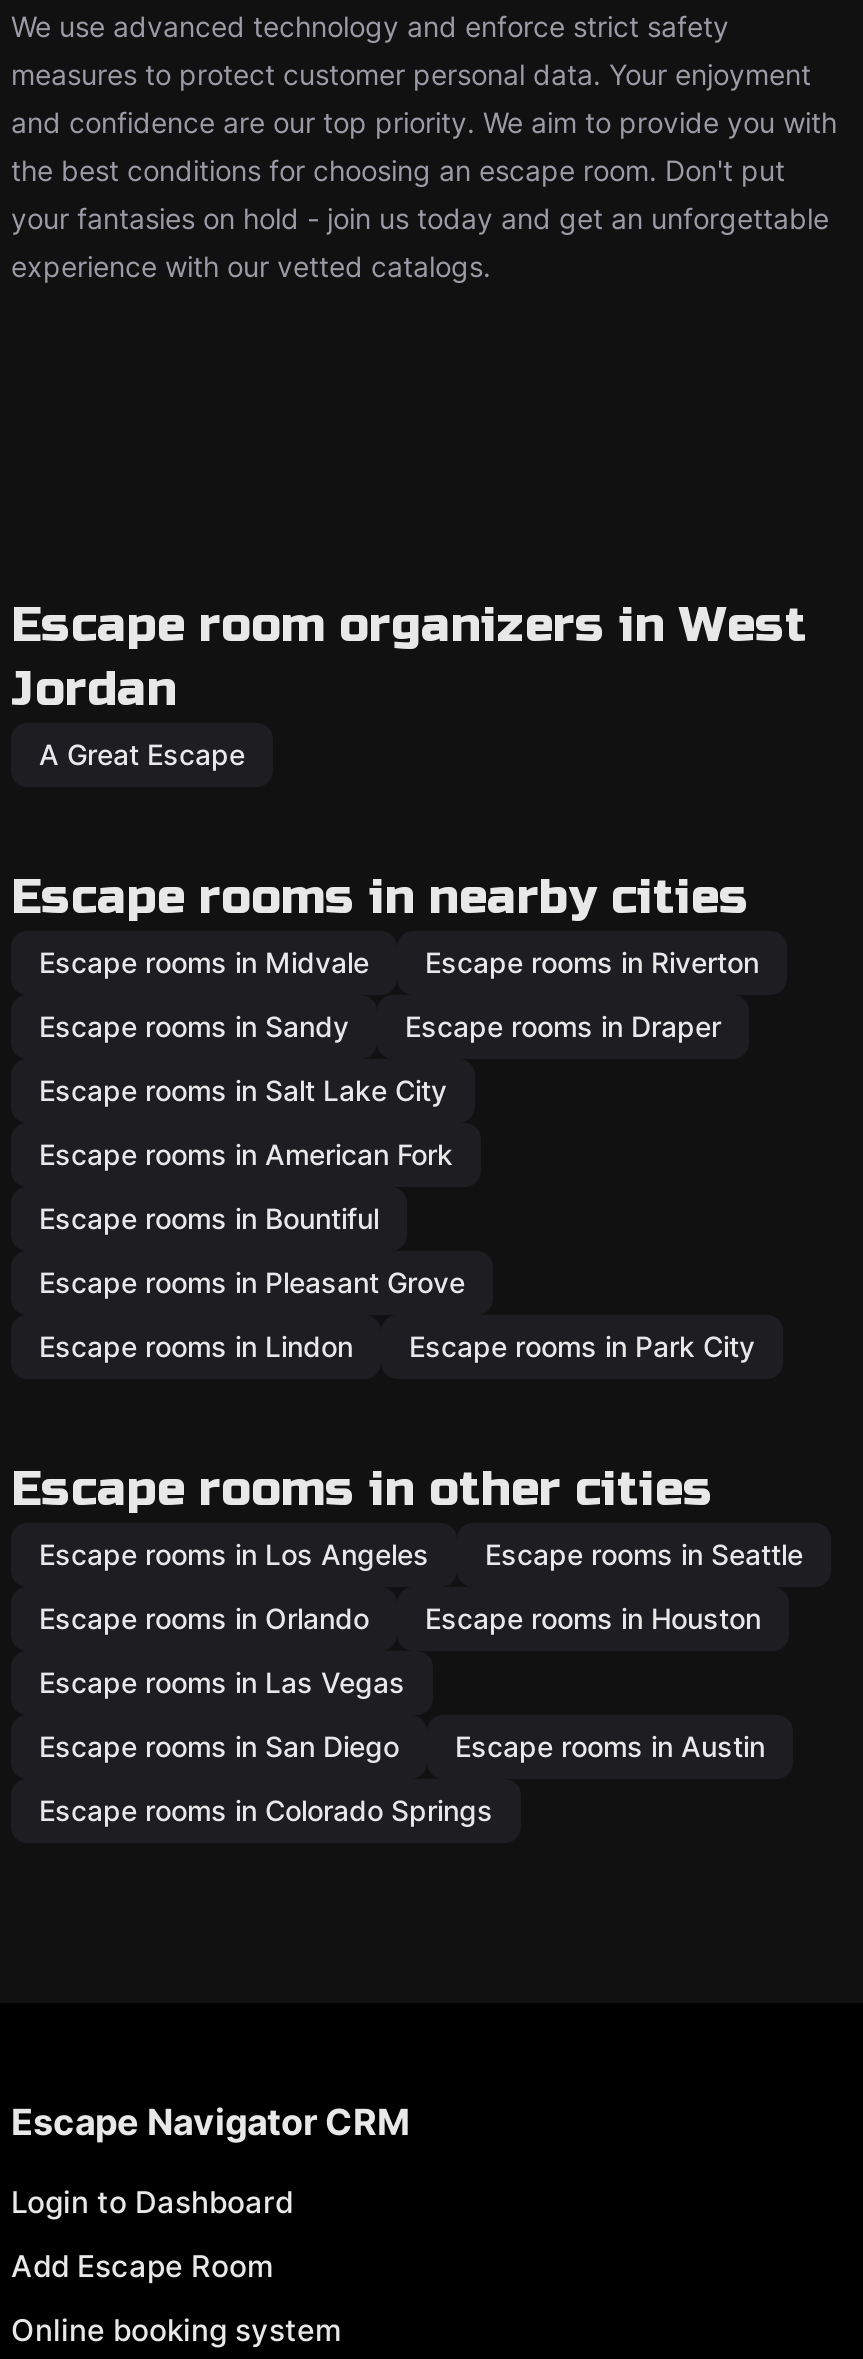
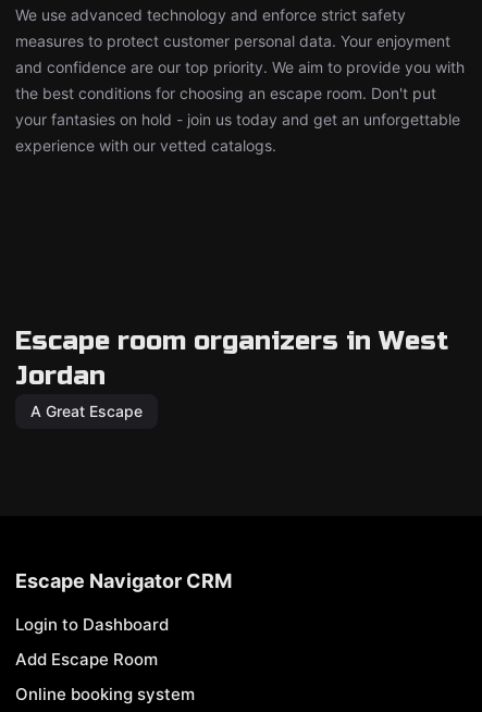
[11,869,803,1827] Escape rooms in nearby cities | Escape rooms in Midvale | Escape rooms in Riverton | Escape rooms in Sandy | Escape rooms in Draper | Escape rooms in Salt Lake City | Escape rooms in American Fork | Escape rooms in Bountiful | Escape rooms in Pleasant Grove | Escape rooms in Lindon | Escape rooms in Park City | Escape rooms in other cities | Escape rooms in Los Angeles | Escape rooms in Seattle | Escape rooms in Orlando | Escape rooms in Houston | Escape rooms in Las Vegas | Escape rooms in San Diego | Escape rooms in Austin | Escape rooms in Colorado Springs -> none

